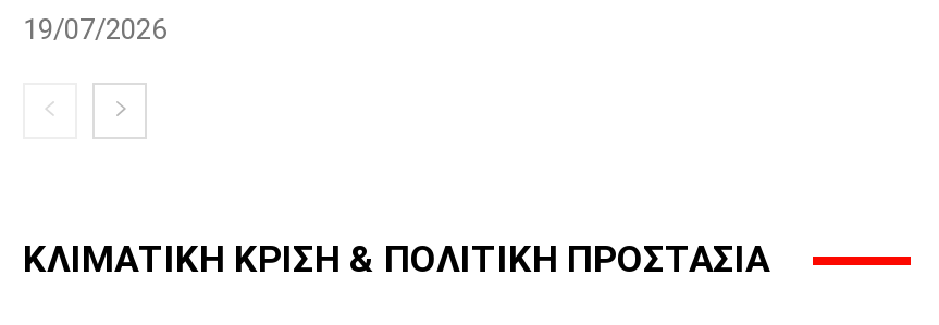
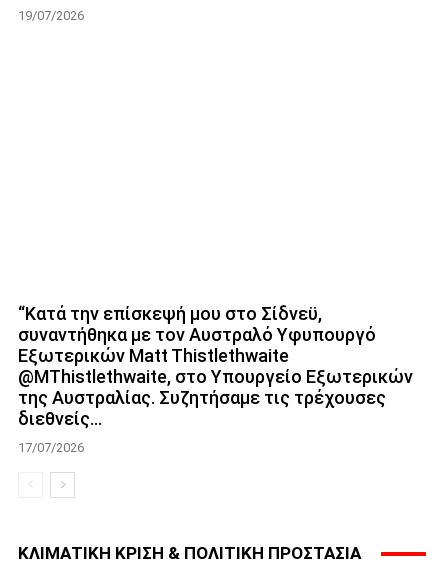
none -> [18,303,413,455] “Κατά την επίσκεψή μου στο Σίδνεϋ, | συναντήθηκα με τον Αυστραλό Υφυπουργό | Εξωτερικών Matt Thistlethwaite | @MThistlethwaite, στο Υπουργείο Εξωτερικών | της Αυστραλίας. Συζητήσαμε τις τρέχουσες | διεθνείς... | 17/07/2026

